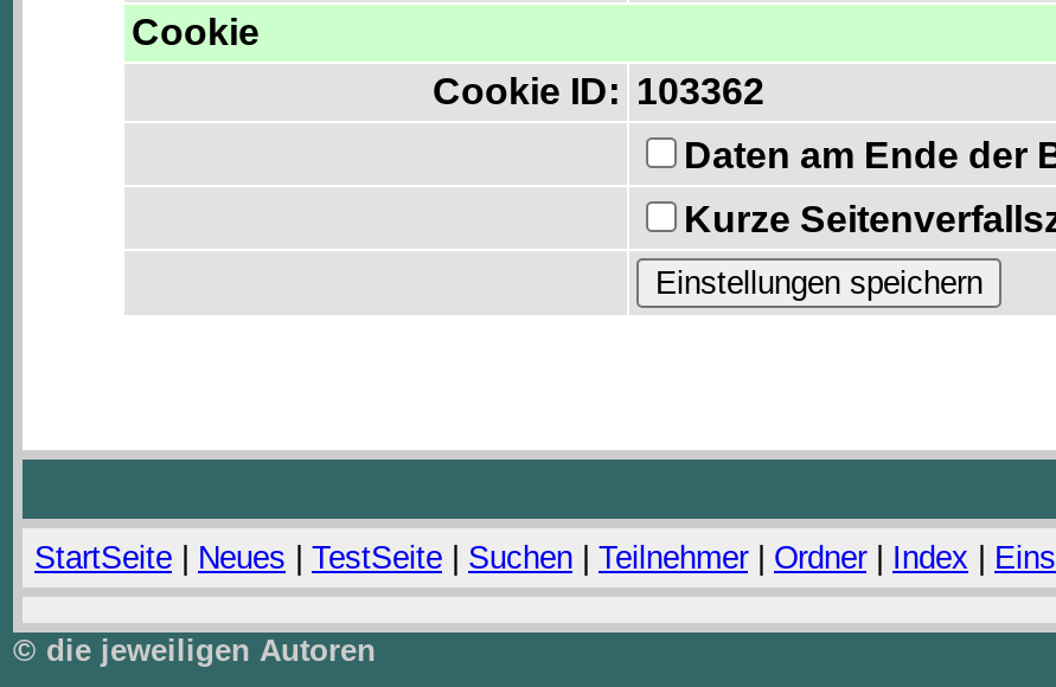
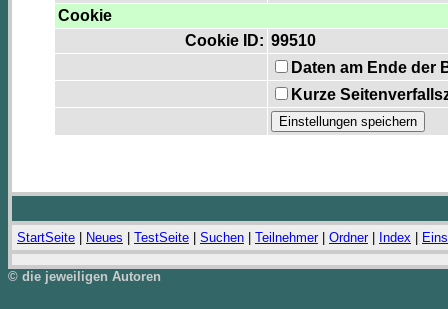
[433,72,764,112] Cookie ID: 103362 -> [185,32,316,49] Cookie ID: 99510

